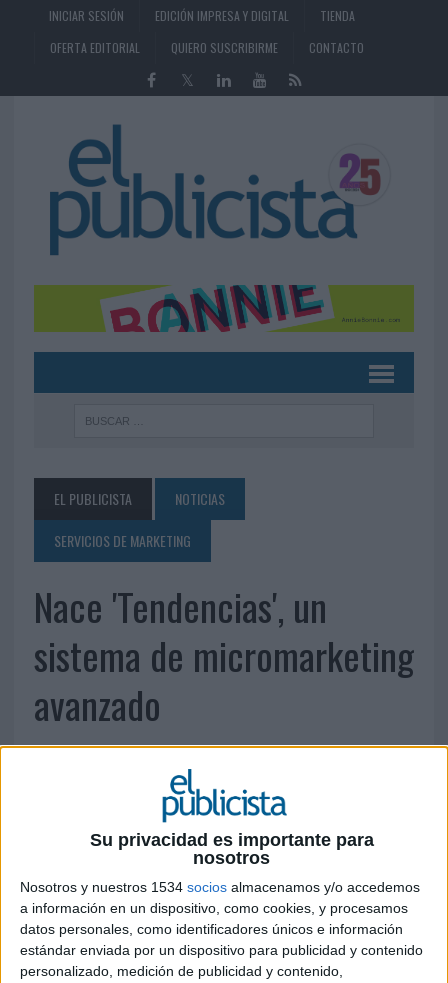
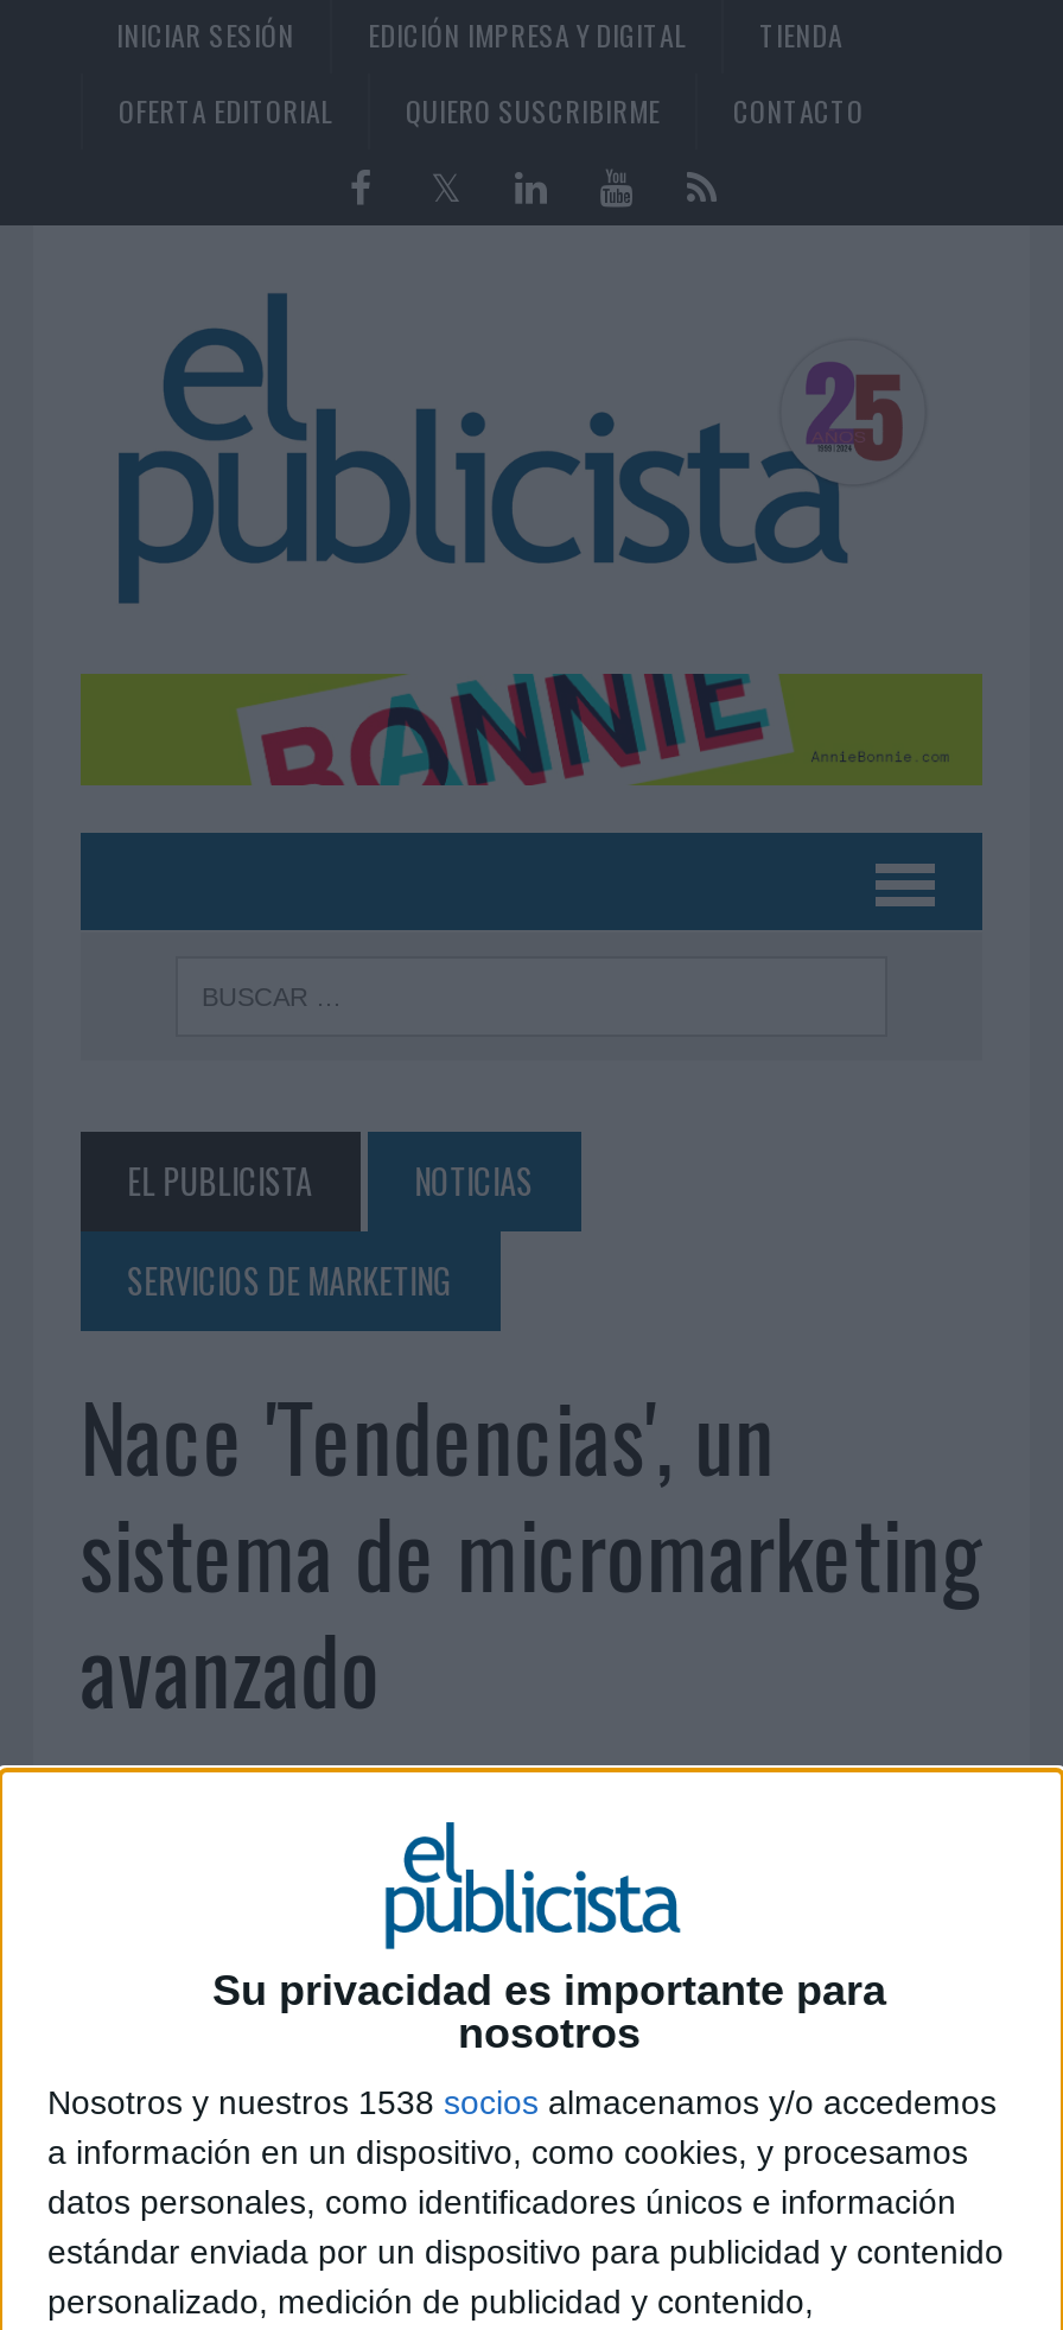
[20,879,420,895] Nosotros y nuestros 1534 socios almacenamos y/o accedemos -> [47,2083,997,2121] Nosotros y nuestros 1538 socios almacenamos y/o accedemos

